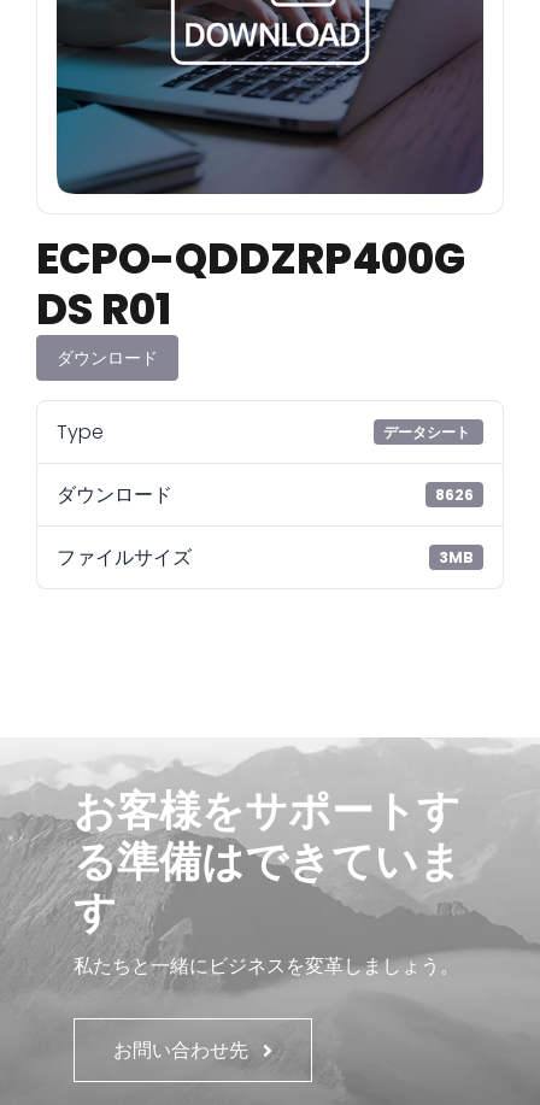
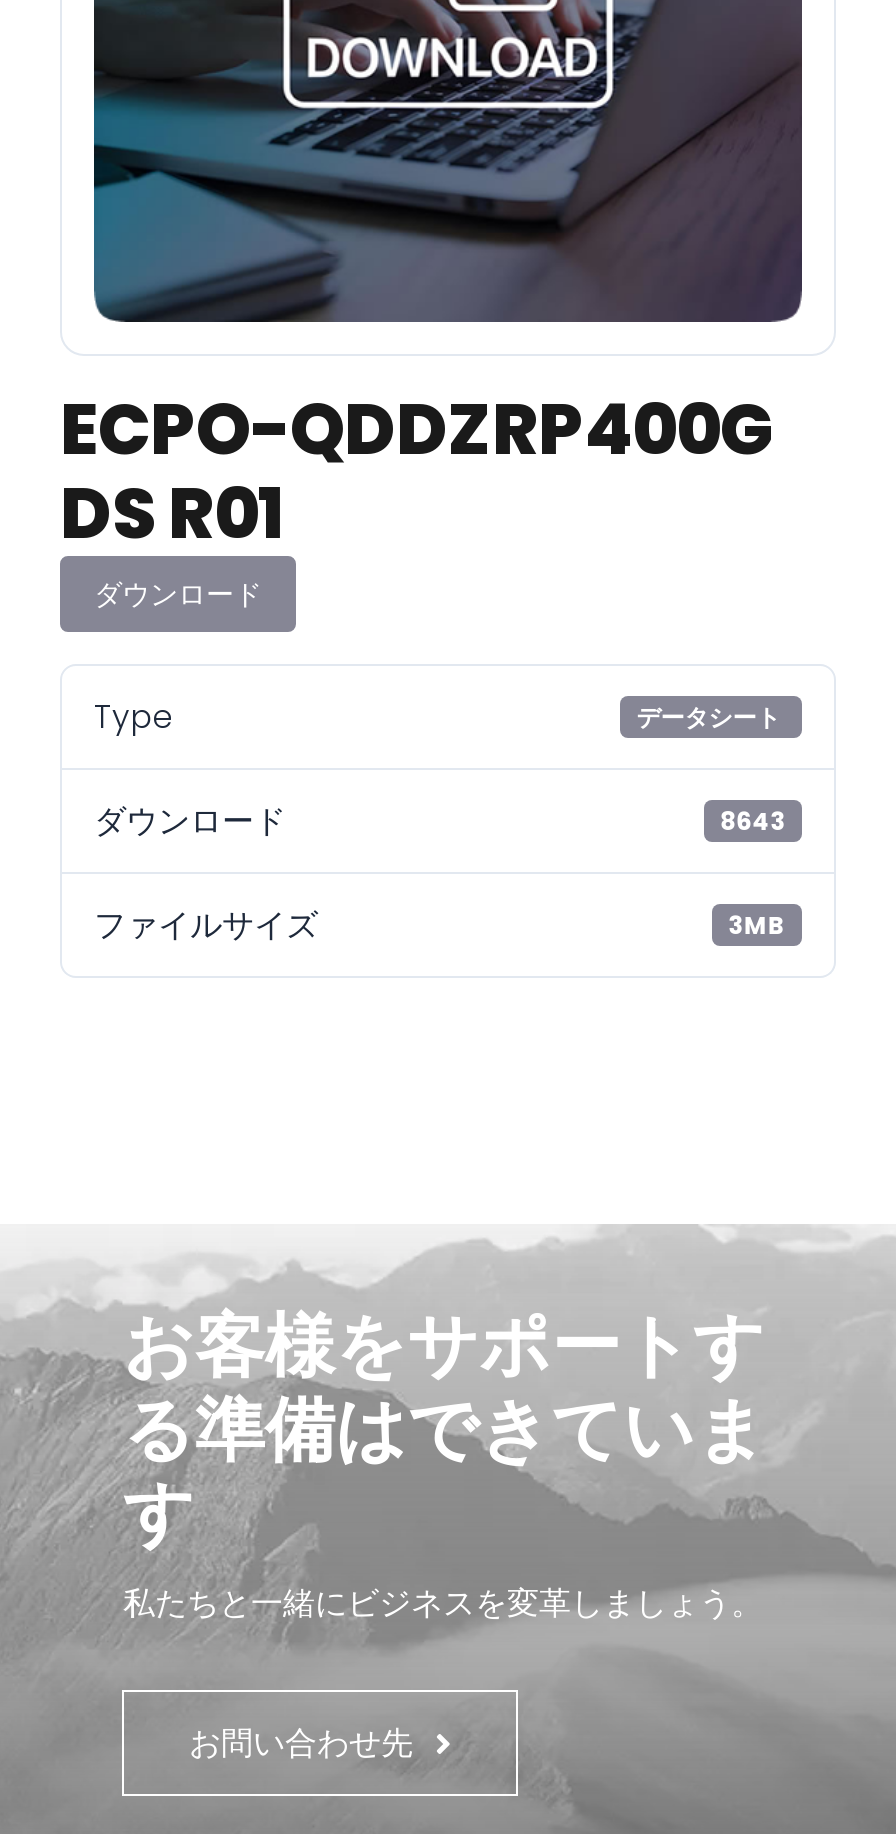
[435,484,474,504] 8626 -> [720,803,786,837] 8643

